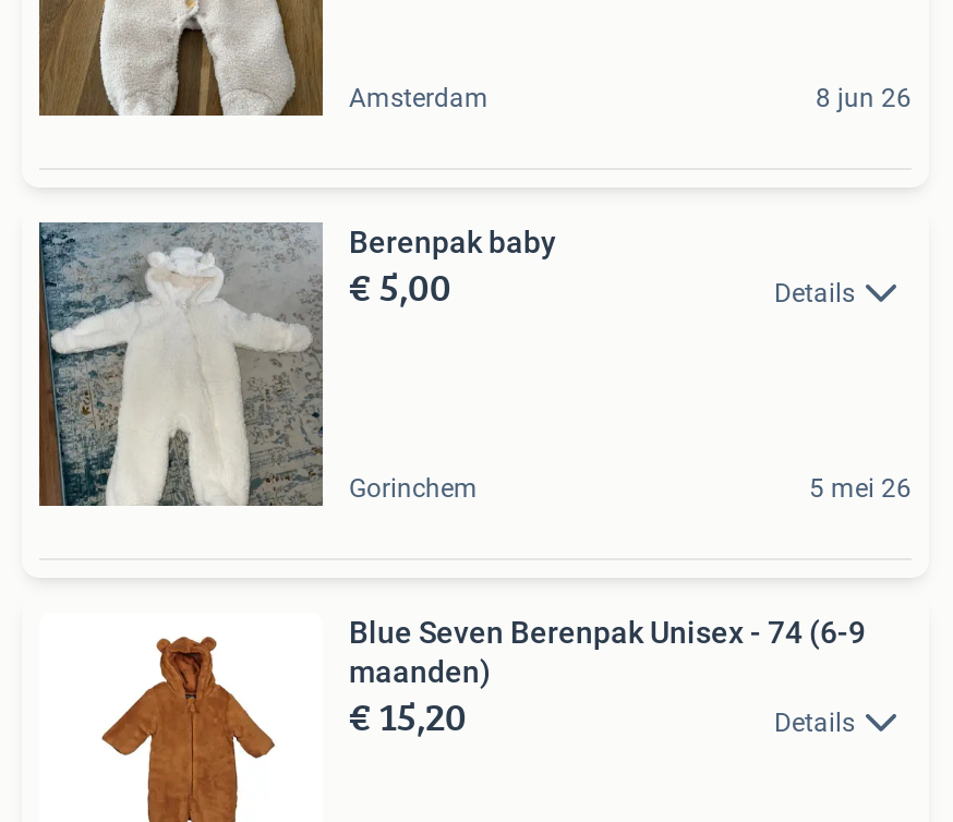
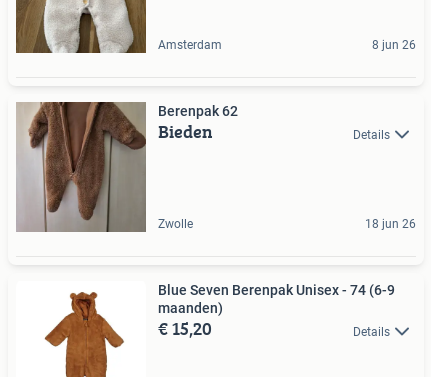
[37,220,556,506] [image] | Berenpak baby | € 5,00 -> [17,101,238,232] [image] | Berenpak 62 | Bieden
[349,474,912,504] Gorinchem | 5 mei 26 -> [158,217,416,231] Zwolle | 18 jun 26

